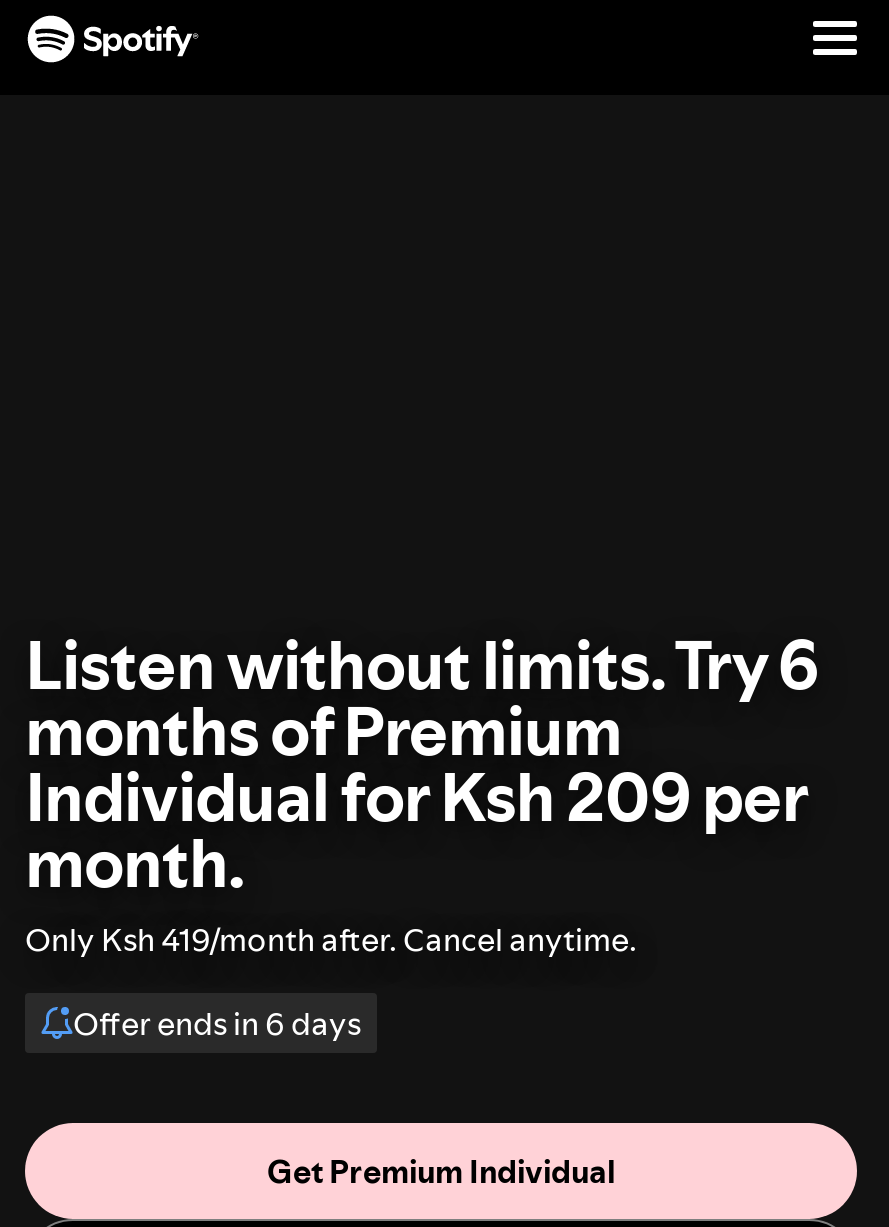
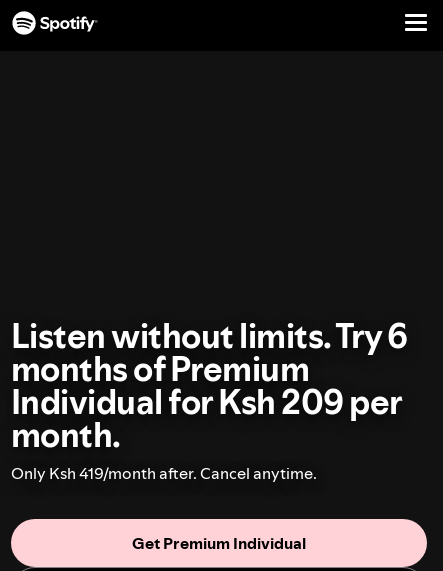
[73,1001,361,1045] Offer ends in 6 days -> none

